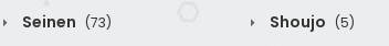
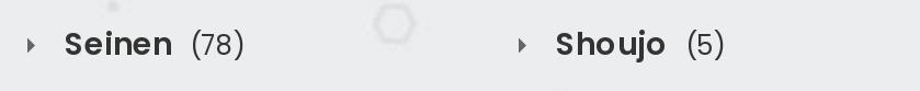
[19,11,112,33] Seinen (73) -> [58,22,245,66] Seinen (78)

